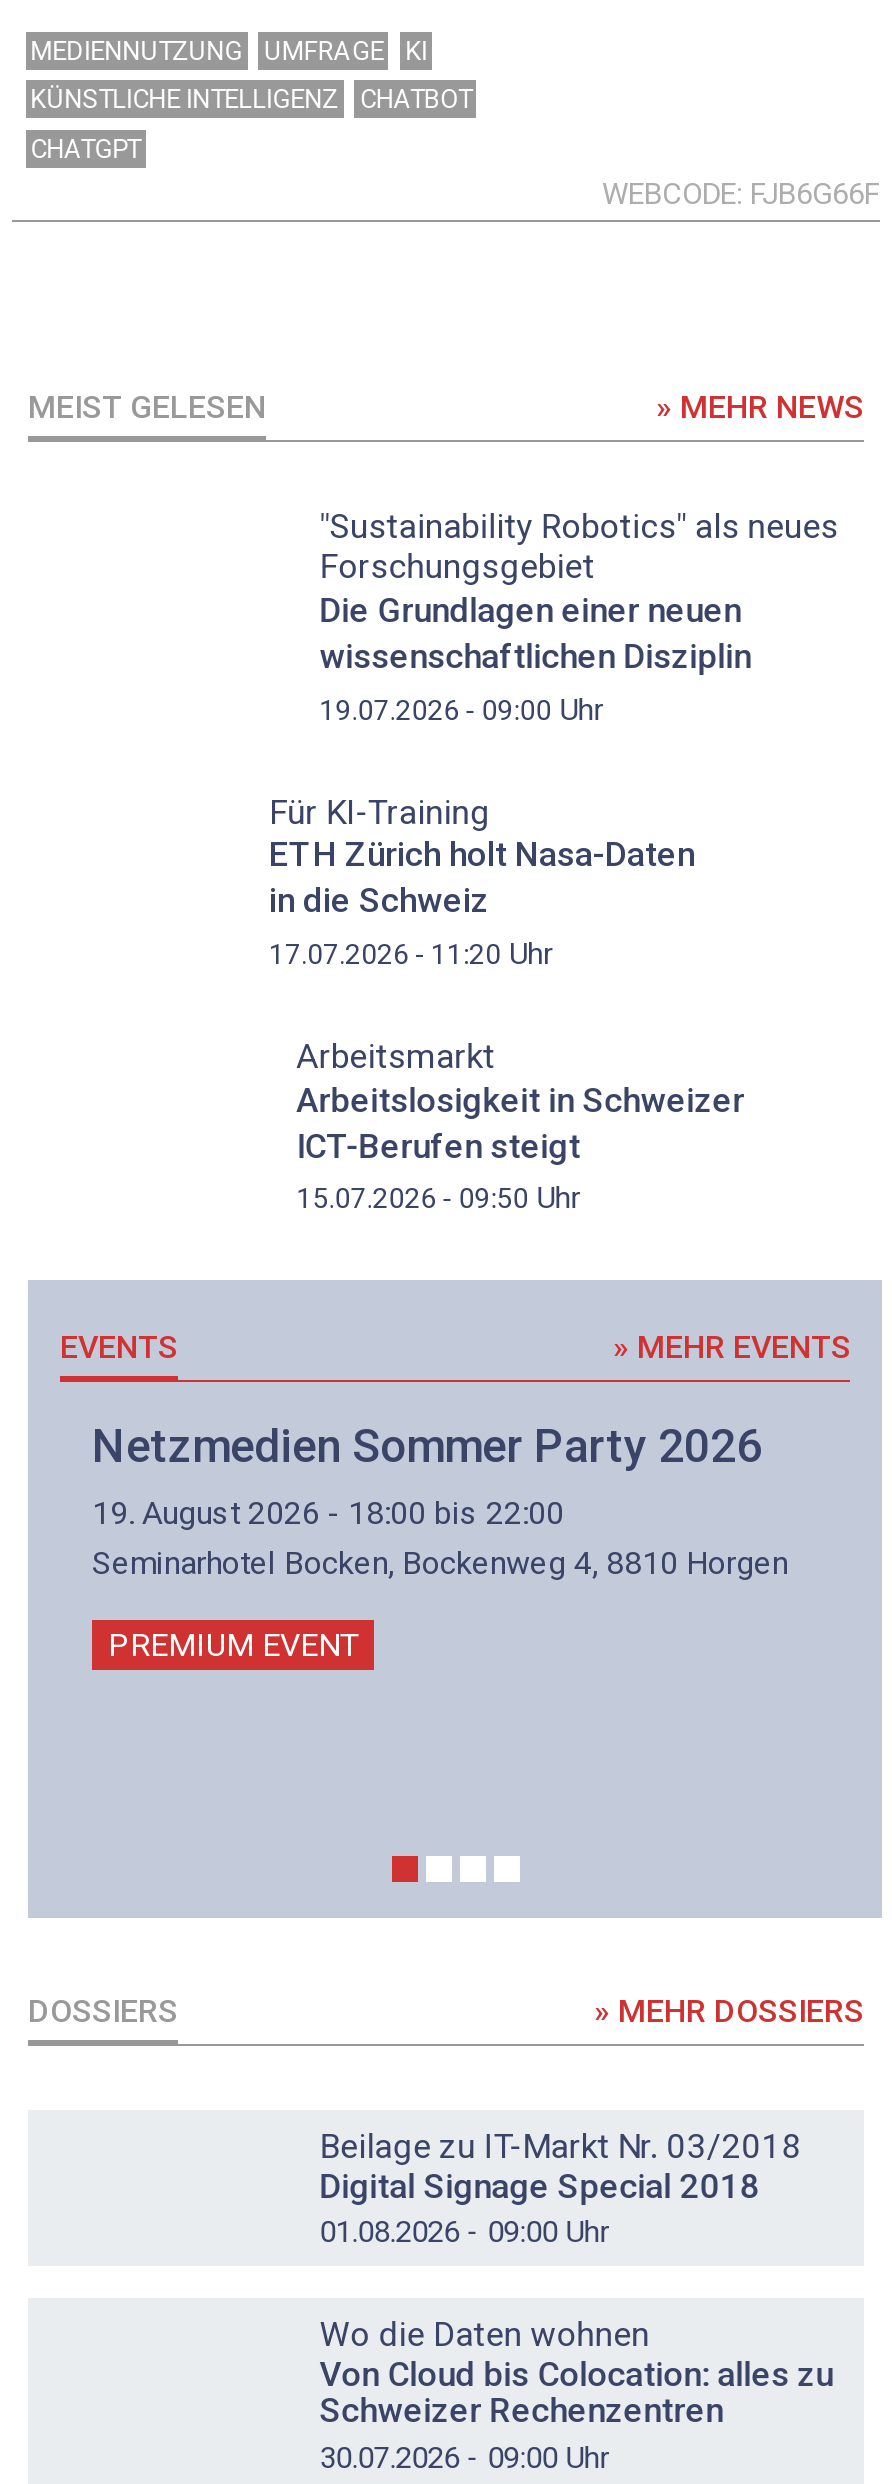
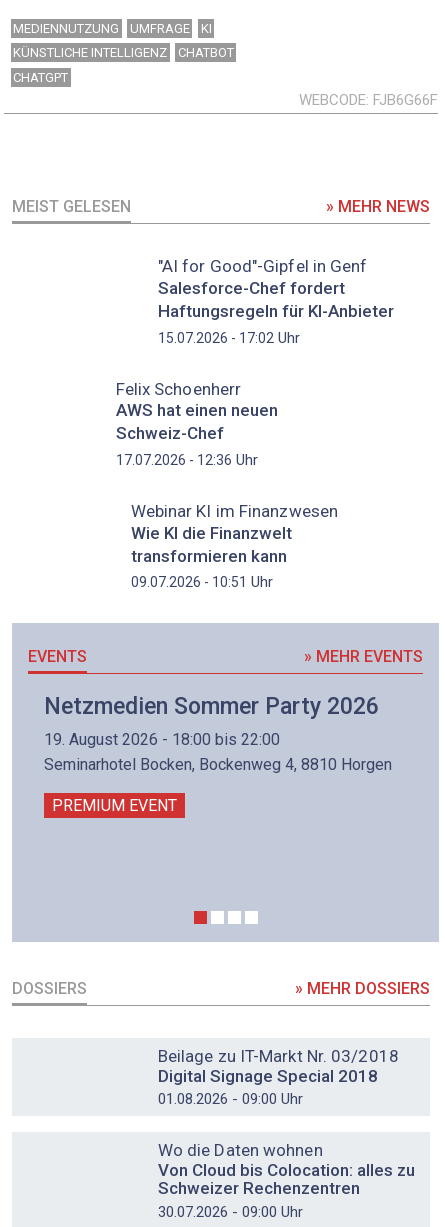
[320,506,839,727] "Sustainability Robotics" als neues | Forschungsgebiet | Die Grundlagen einer neuen | wissenschaftlichen Disziplin | 19.07.2026 - 09:00 Uhr -> [158,256,394,347] "AI for Good"-Gipfel in Genf | Salesforce-Chef fordert | Haftungsregeln für KI-Anbieter | 15.07.2026 - 17:02 Uhr
[269,791,695,972] Für KI-Training | ETH Zürich holt Nasa-Daten | in die Schweiz | 17.07.2026 - 11:20 Uhr -> [115,379,277,469] Felix Schoenherr | AWS hat einen neuen | Schweiz-Chef | 17.07.2026 - 12:36 Uhr
[296,1036,744,1217] Arbeitsmarkt | Arbeitslosigkeit in Schweizer | ICT-Berufen steigt | 15.07.2026 - 09:50 Uhr -> [131,501,338,591] Webinar KI im Finanzwesen | Wie KI die Finanzwelt | transformieren kann | 09.07.2026 - 10:51 Uhr

